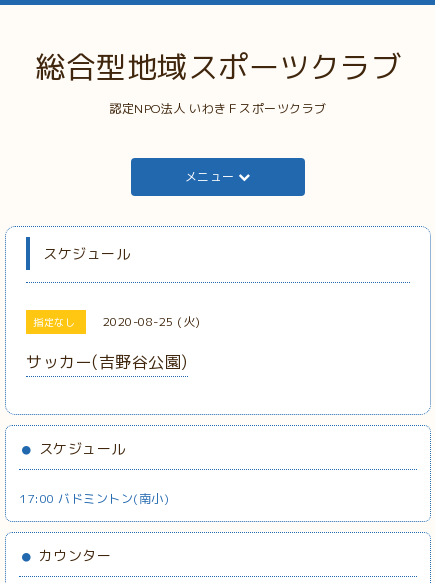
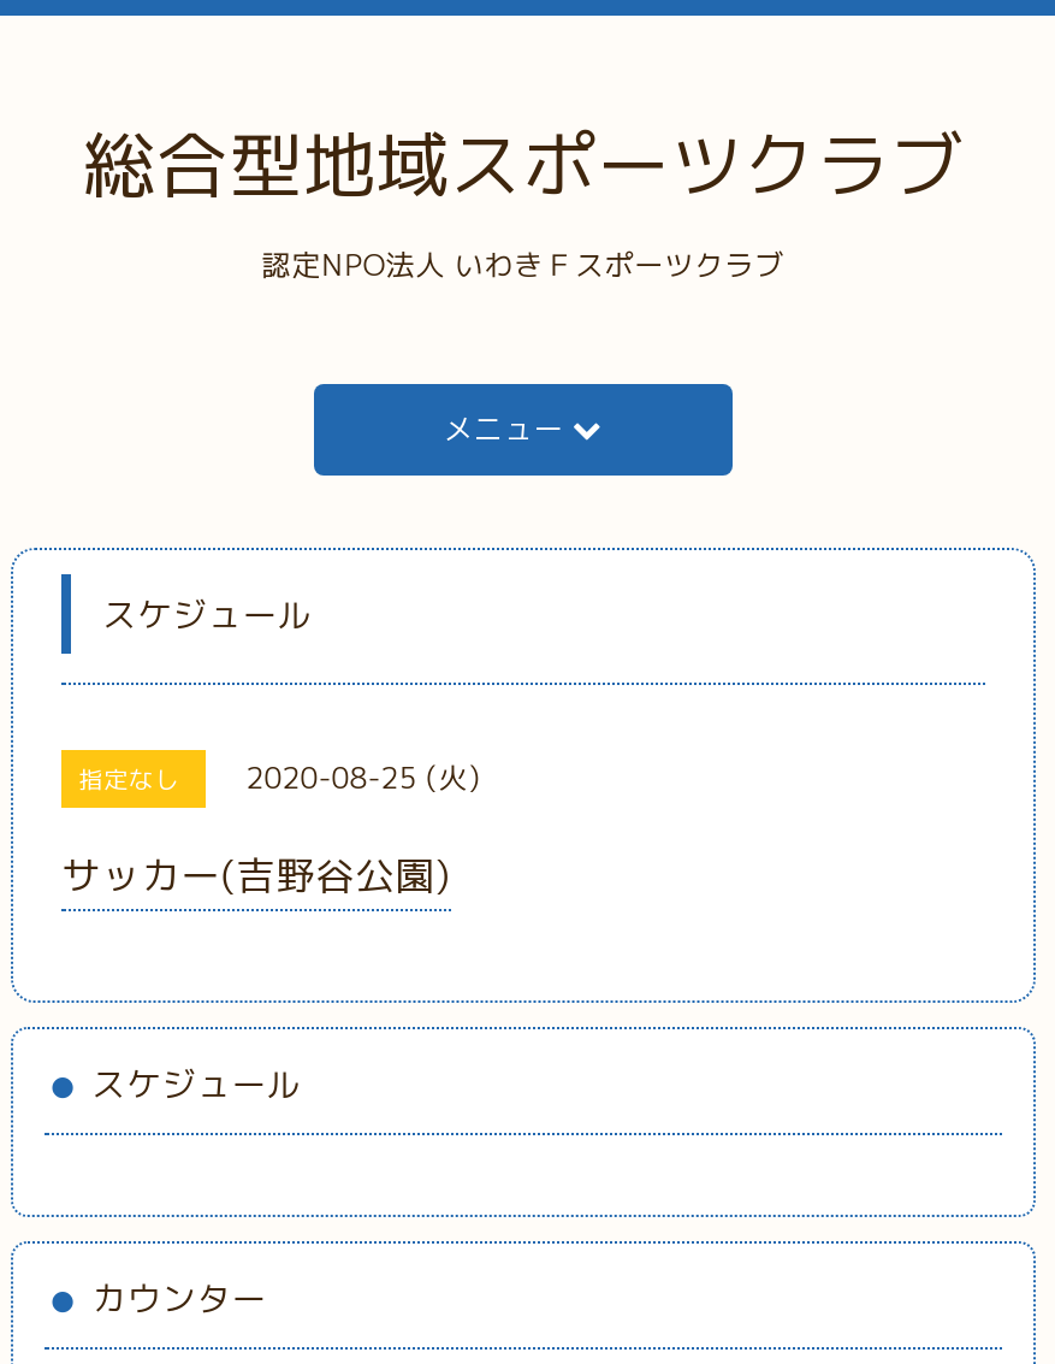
[19,490,169,507] 17:00 バドミントン(南小) -> none

